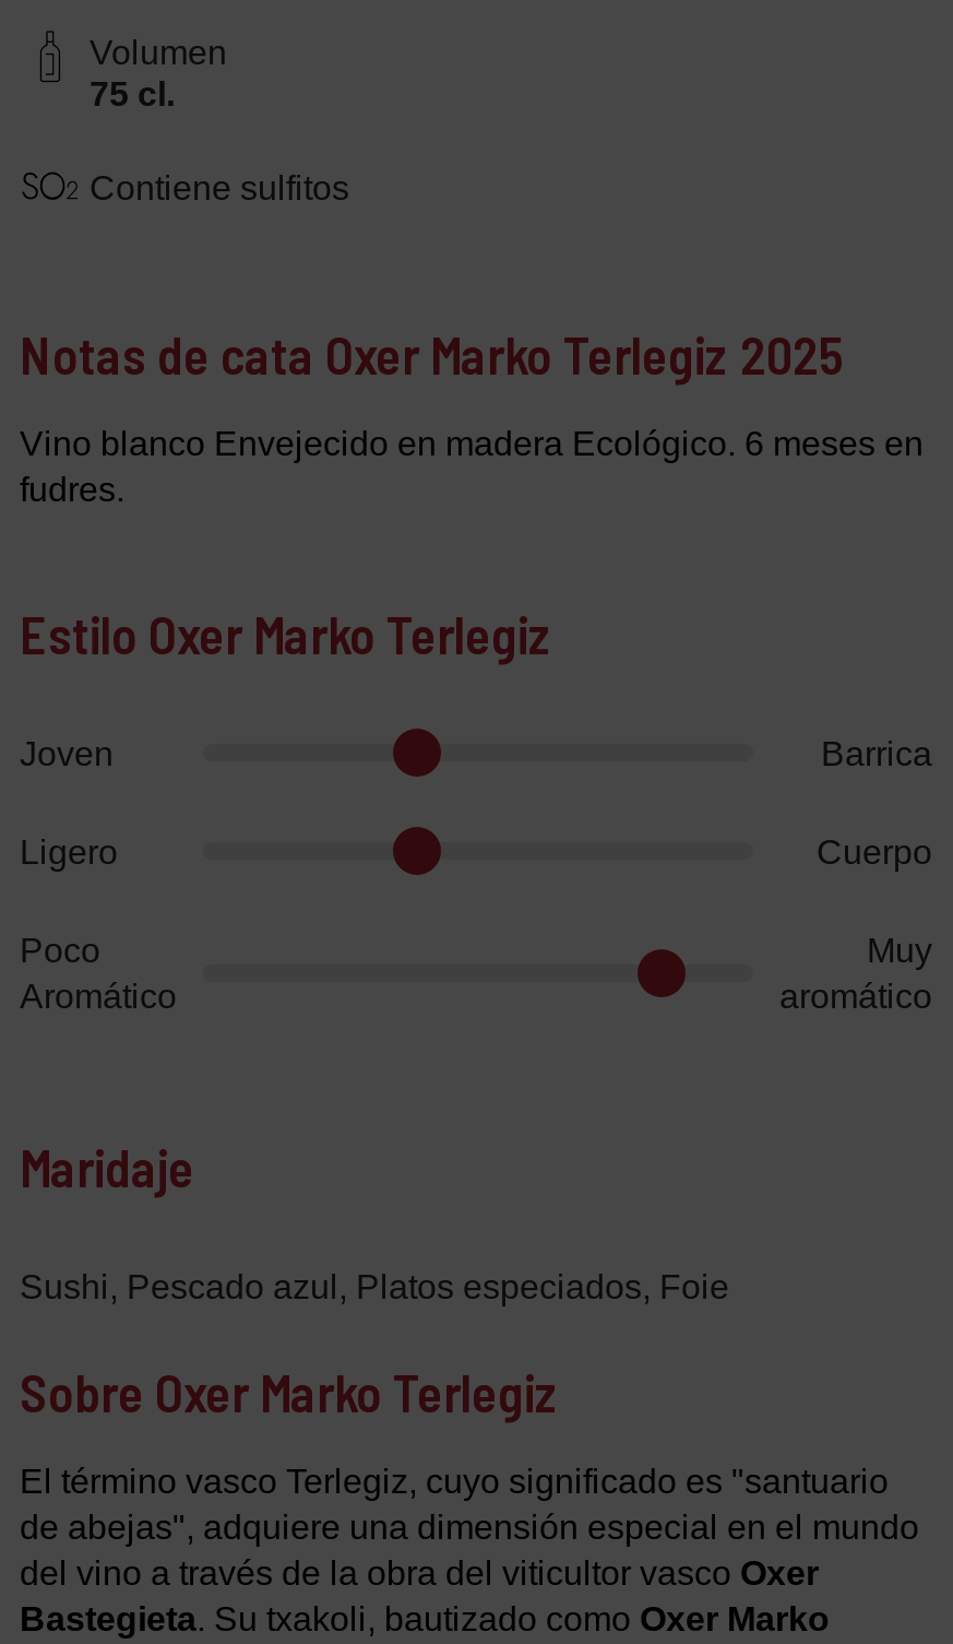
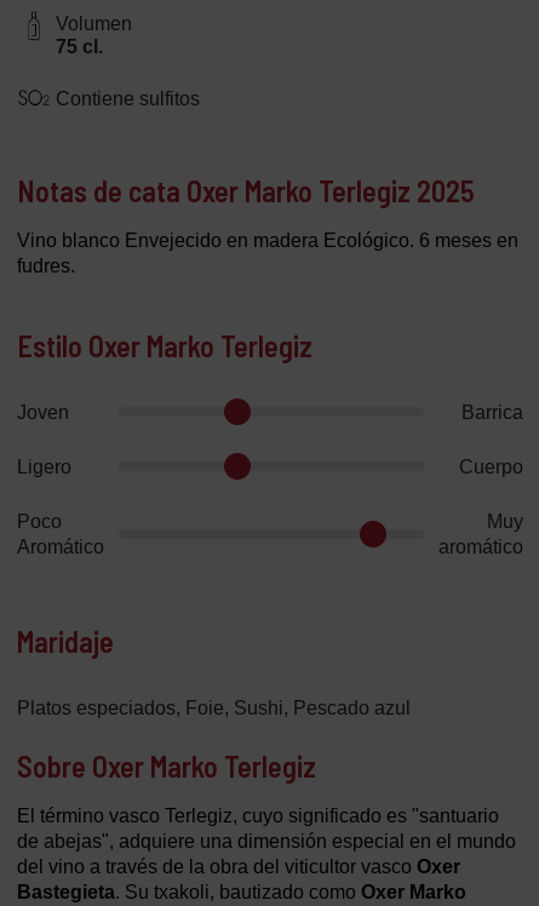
[20,1268,729,1305] Sushi, Pescado azul, Platos especiados, Foie -> [17,698,411,718] Platos especiados, Foie, Sushi, Pescado azul

